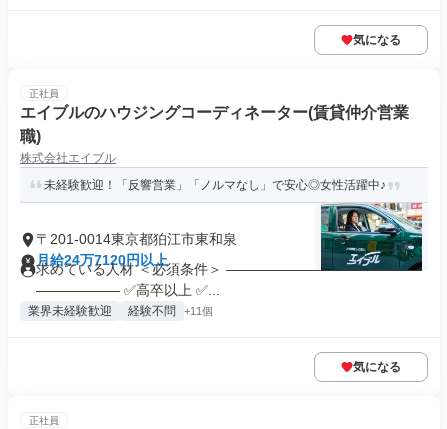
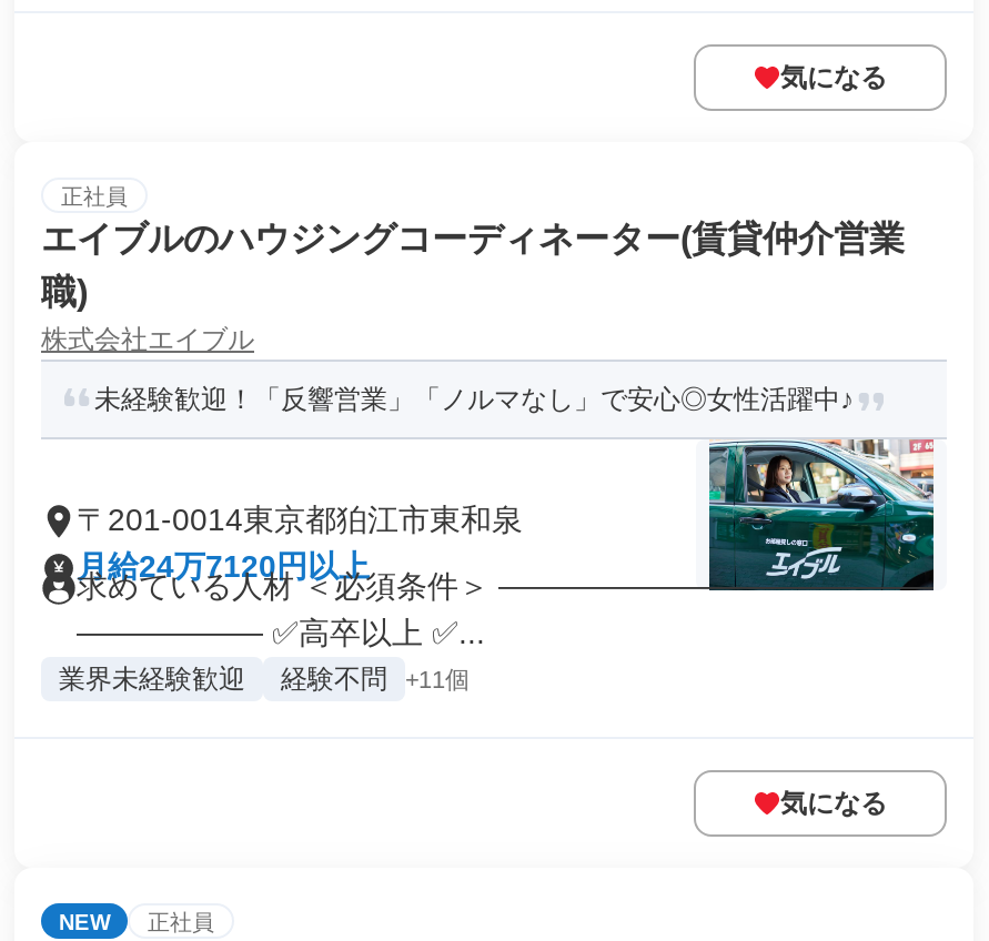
none -> [59,909,110,933] NEW

